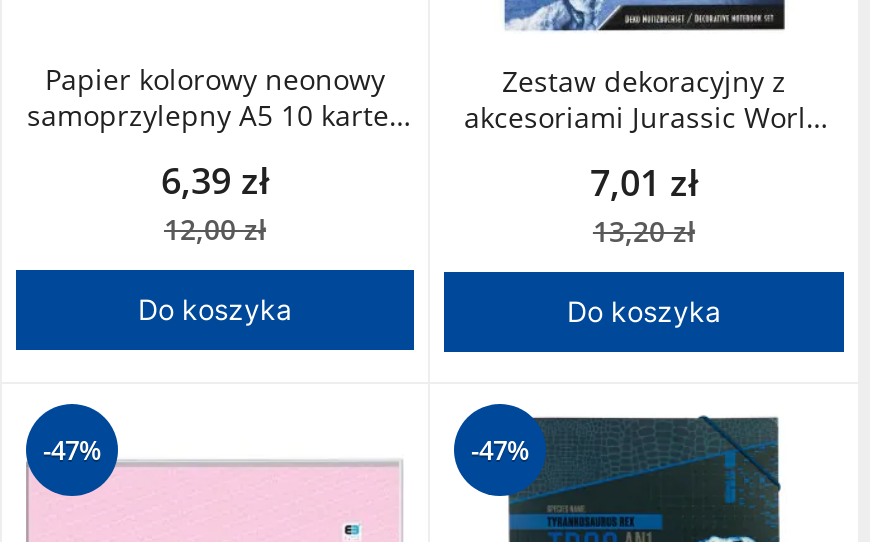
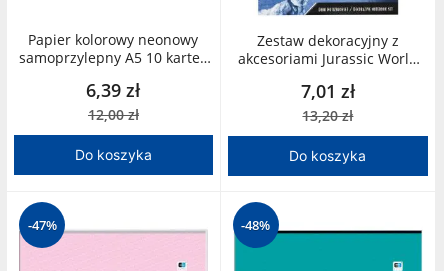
[471,432,529,468] -47% -> [241,216,270,234] -48%

